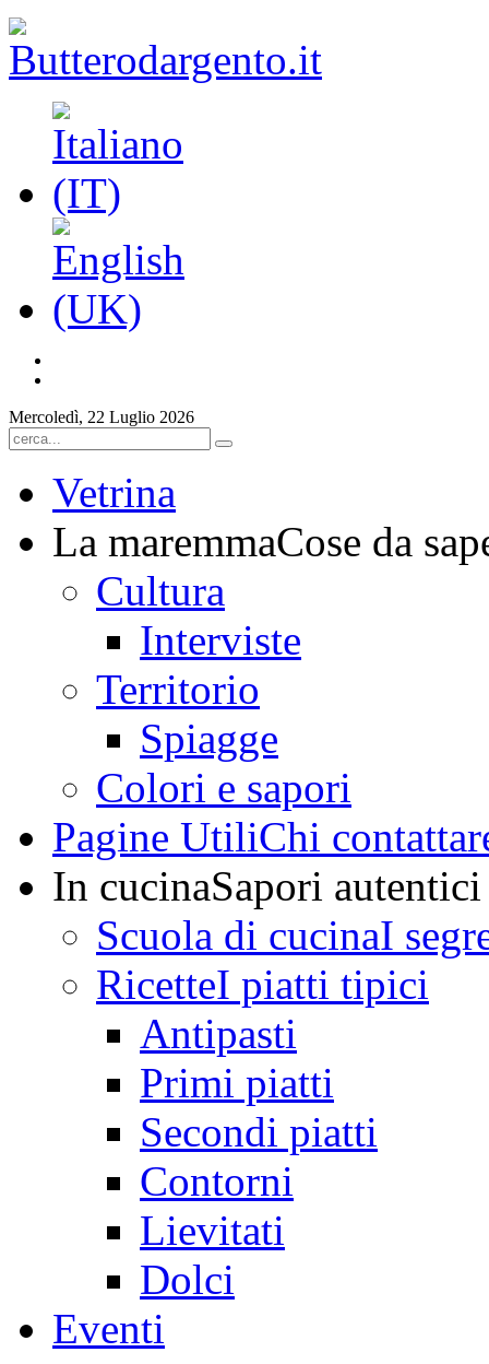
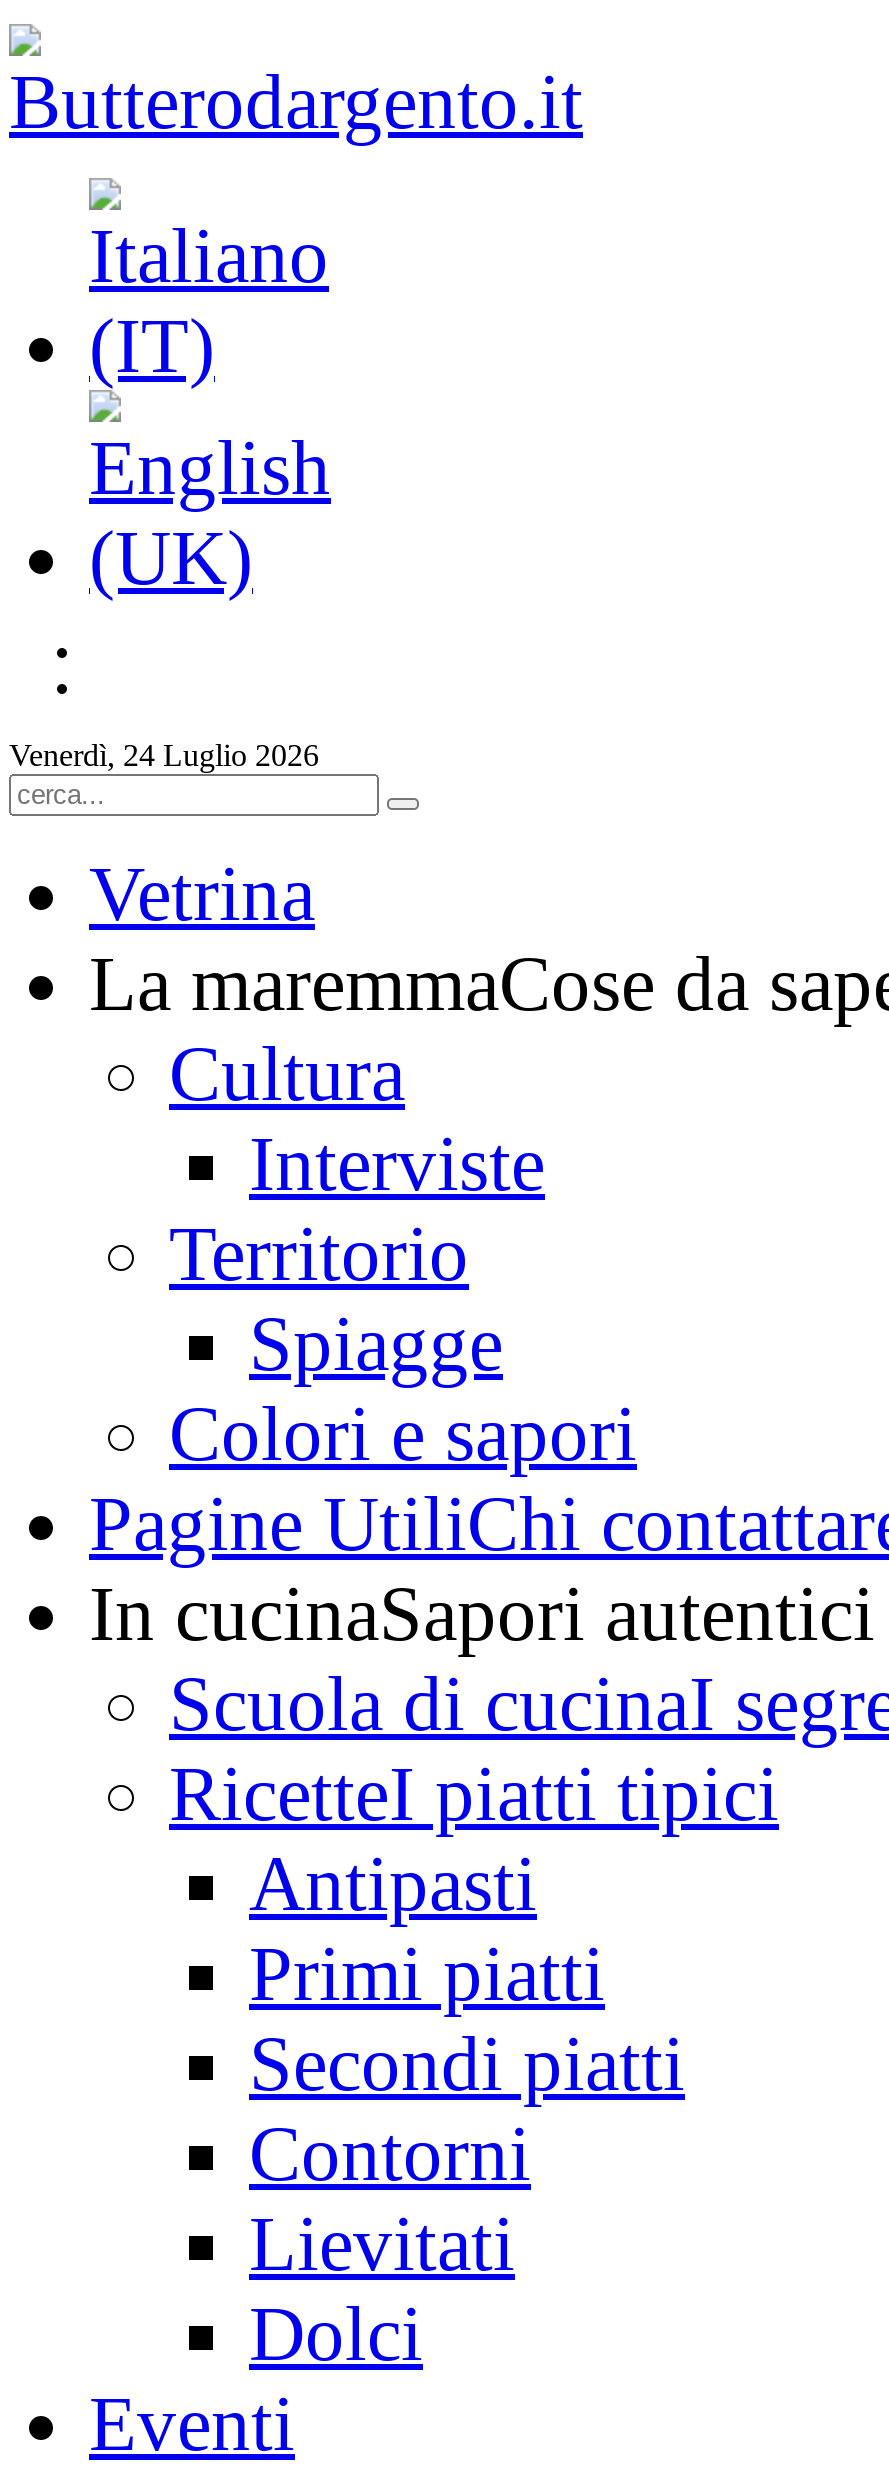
[9,408,194,426] Mercoledì, 22 Luglio 2026 -> [9,738,319,772] Venerdì, 24 Luglio 2026

